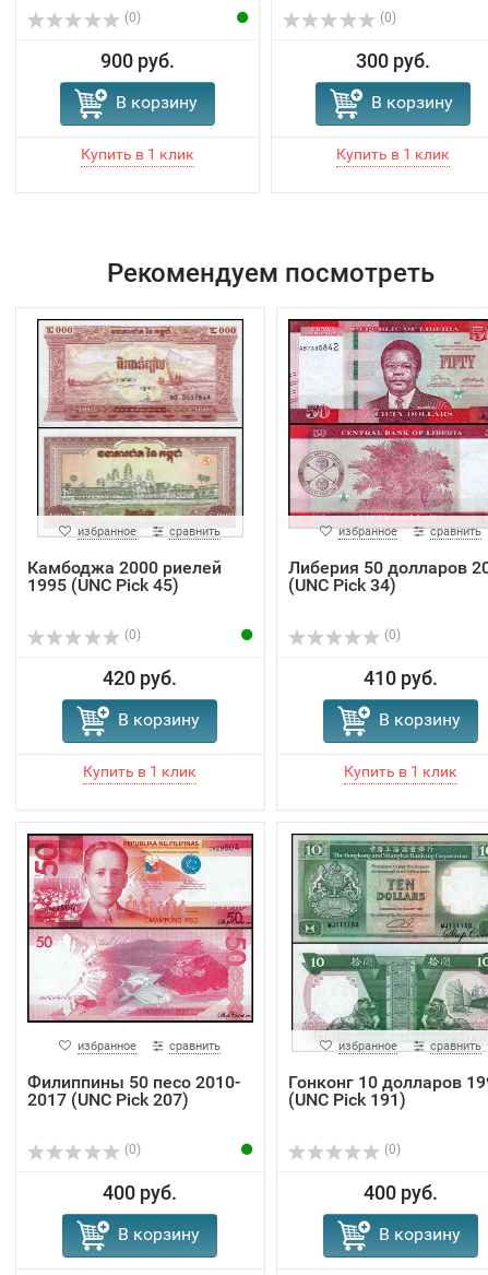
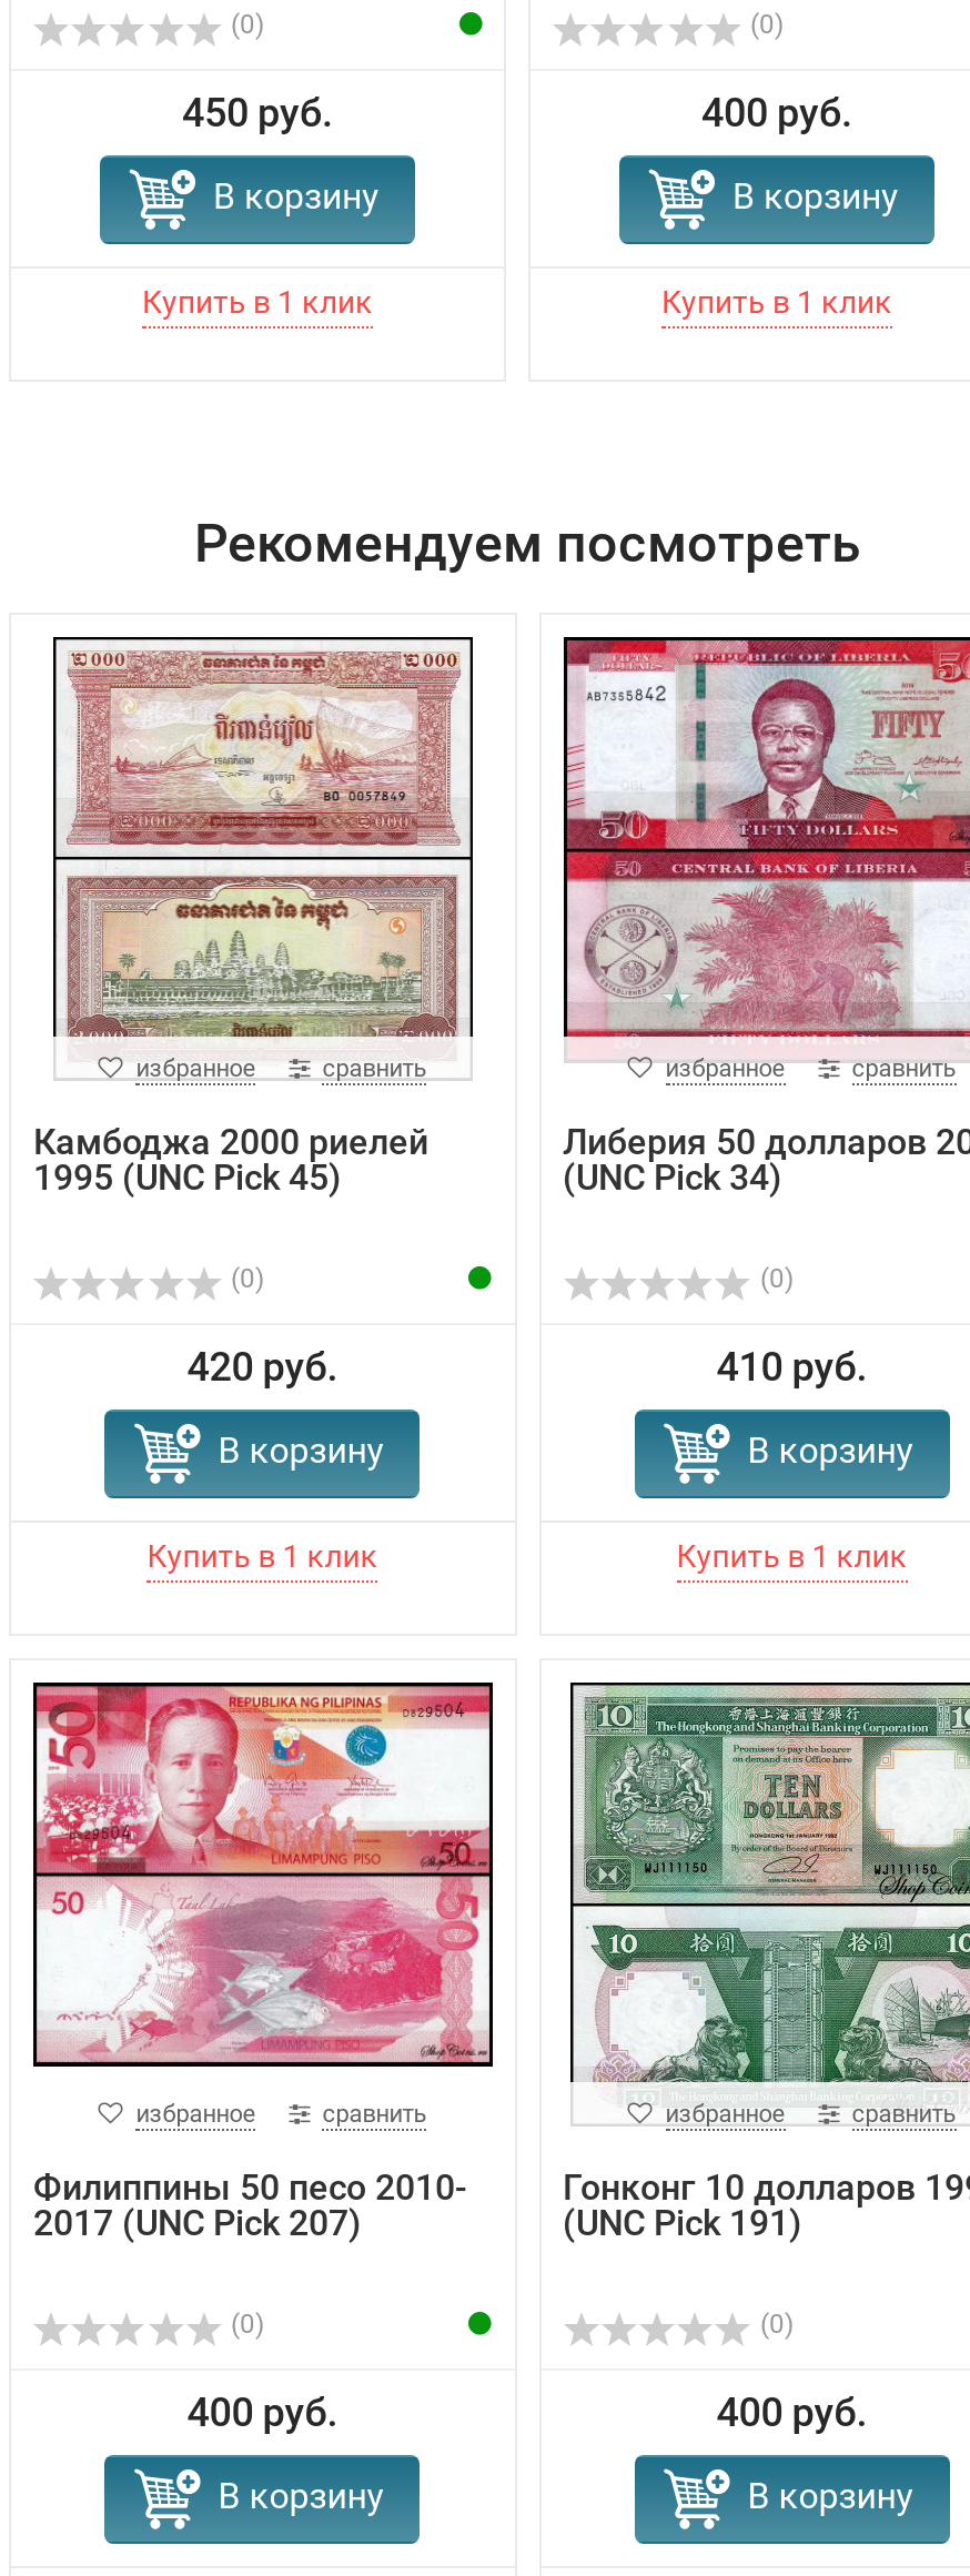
[100,50,175,73] 900 руб. -> [182,90,333,137] 450 руб.
[356,50,430,73] 300 руб. -> [701,90,852,137] 400 руб.

